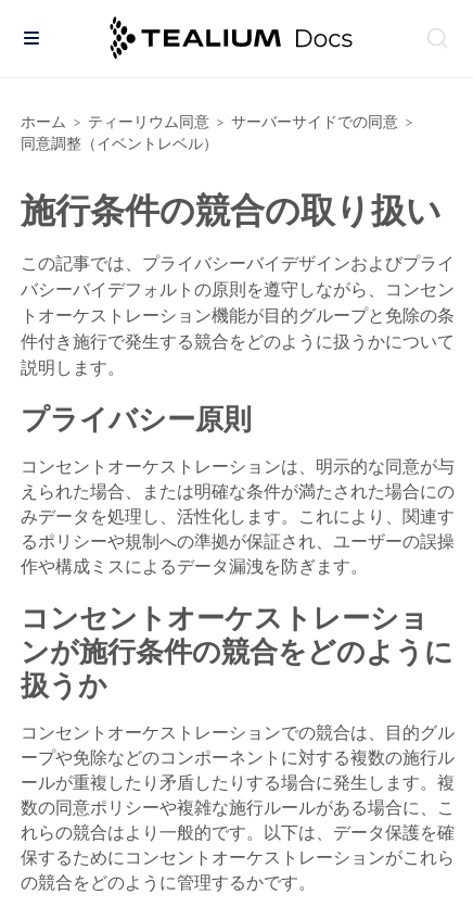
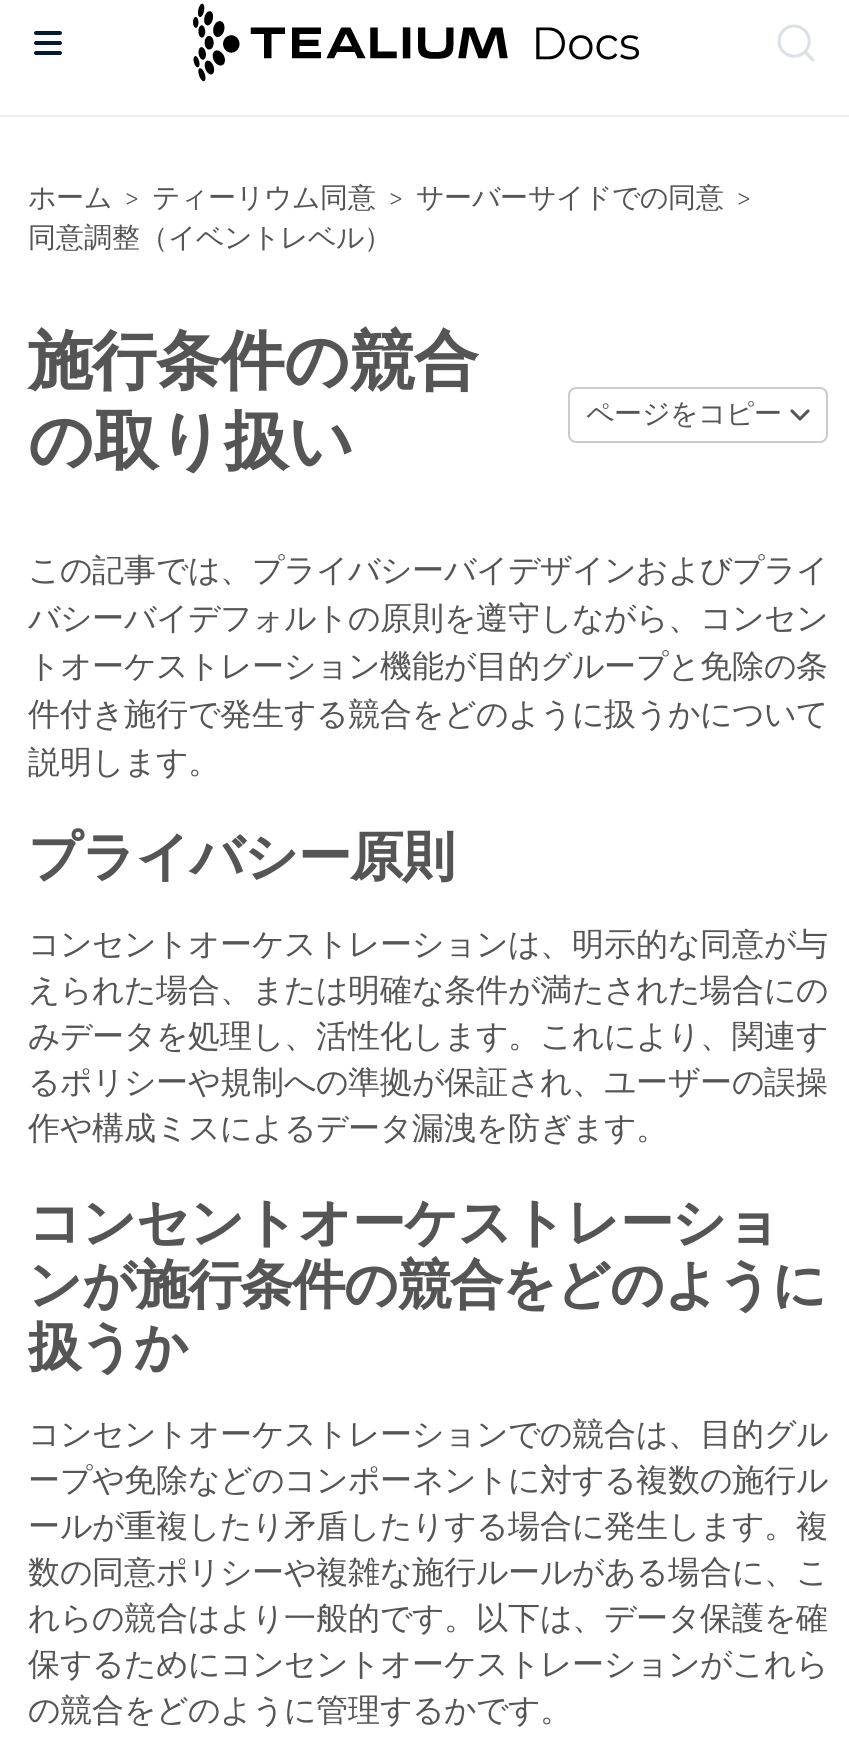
[21,191,442,232] 施行条件の競合の取り扱い -> [28,325,782,481] 施行条件の競合 | の取り扱い | ページをコピー

